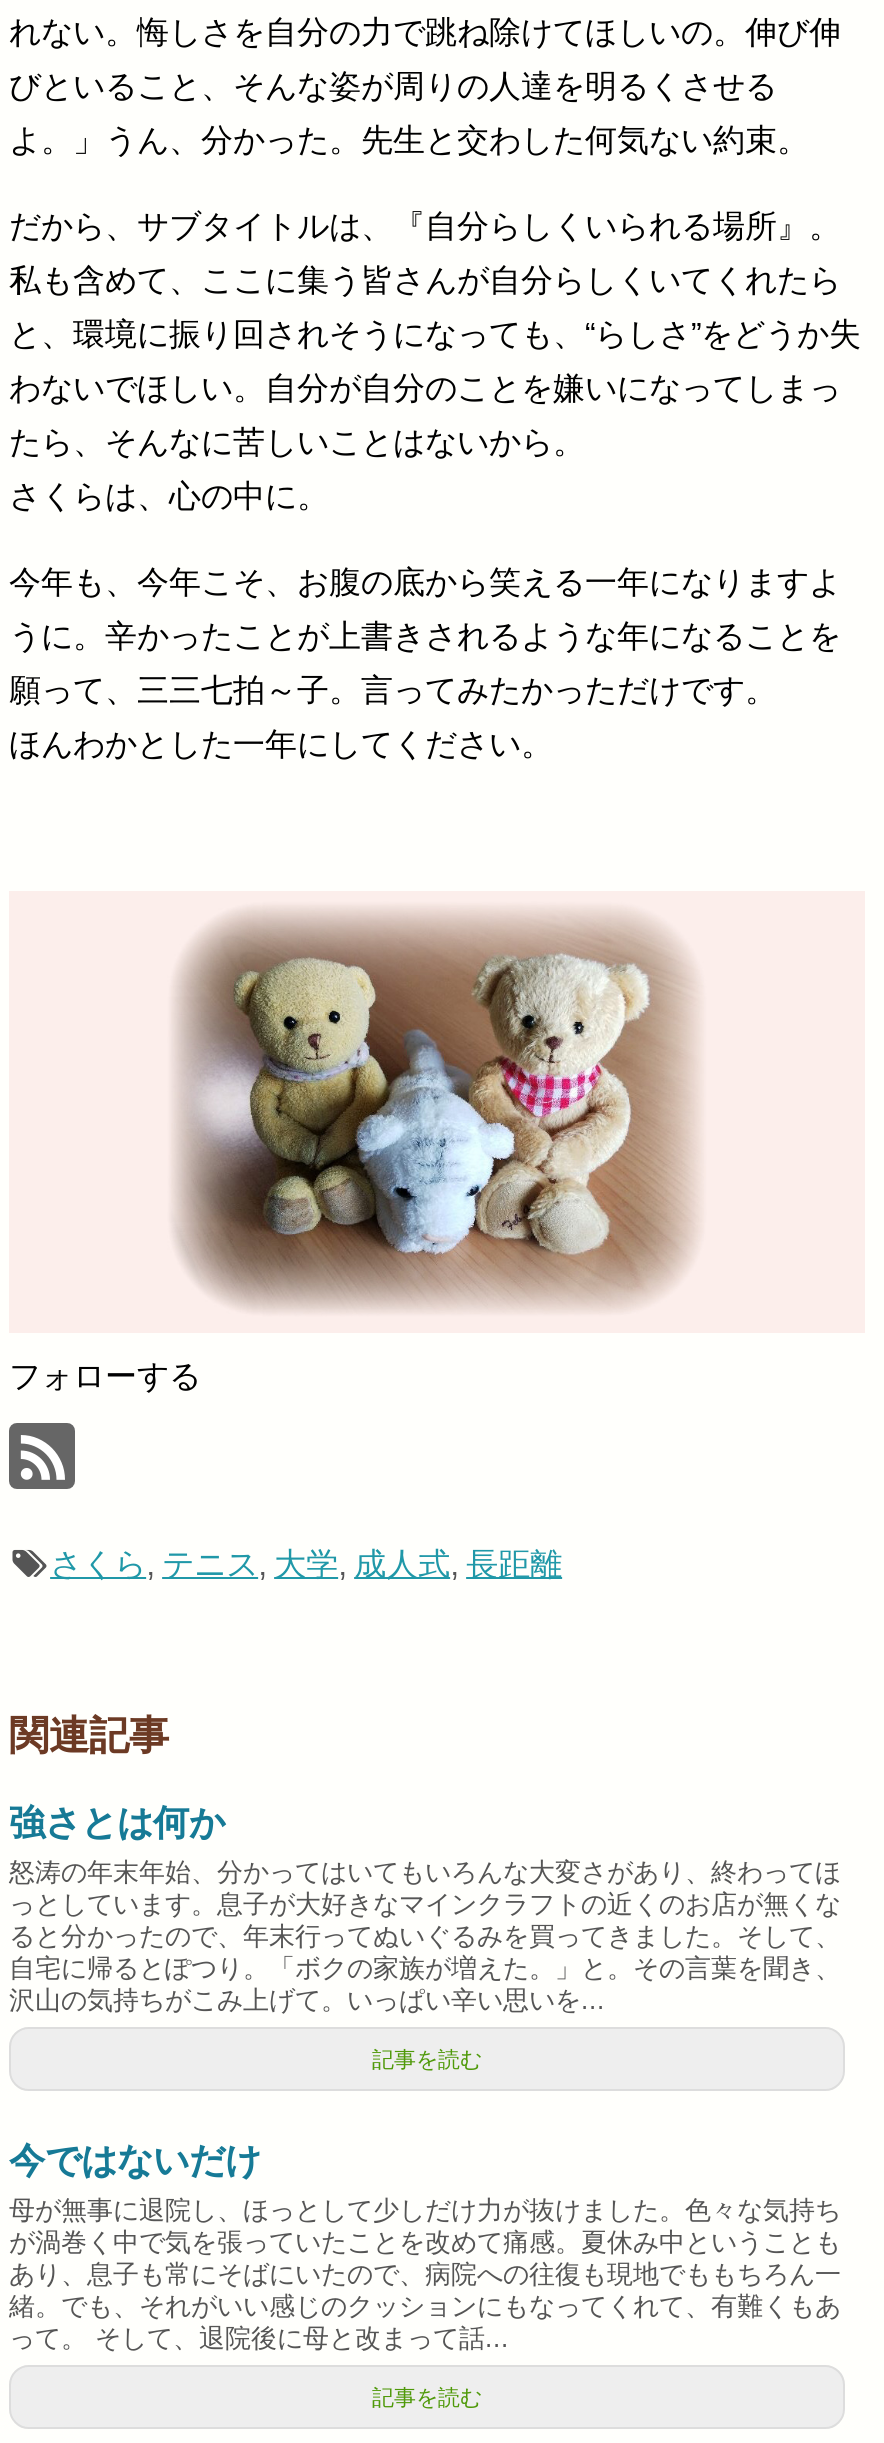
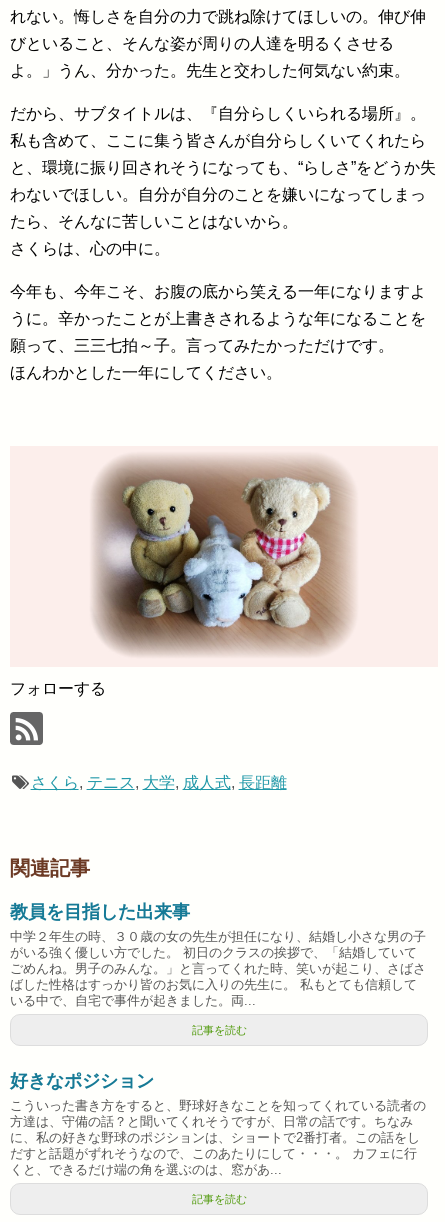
[9,1803,841,2015] 強さとは何か | 怒涛の年末年始、分かってはいてもいろんな大変さがあり、終わってほ | っとしています。息子が大好きなマインクラフトの近くのお店が無くな | ると分かったので、年末行ってぬいぐるみを買ってきました。そして、 | 自宅に帰るとぽつり。「ボクの家族が増えた。」と。その言葉を聞き、 | 沢山の気持ちがこみ上げて。いっぱい辛い思いを... -> [10,902,426,1008] 教員を目指した出来事 | 中学２年生の時、３０歳の女の先生が担任になり、結婚し小さな男の子 | がいる強く優しい方でした。 初日のクラスの挨拶で、「結婚していて | ごめんね。男子のみんな。」と言ってくれた時、笑いが起こり、さばさ | ばした性格はすっかり皆のお気に入りの先生に。 私もとても信頼して | いる中で、自宅で事件が起きました。両...
[9,2141,841,2353] 今ではないだけ | 母が無事に退院し、ほっとして少しだけ力が抜けました。色々な気持ち | が渦巻く中で気を張っていたことを改めて痛感。夏休み中ということも | あり、息子も常にそばにいたので、病院への往復も現地でももちろん一 | 緒。でも、それがいい感じのクッションにもなってくれて、有難くもあ | って。 そして、退院後に母と改まって話... -> [10,1071,426,1177] 好きなポジション | こういった書き方をすると、野球好きなことを知ってくれている読者の | 方達は、守備の話？と聞いてくれそうですが、日常の話です。ちなみ | に、私の好きな野球のポジションは、ショートで2番打者。この話をし | だすと話題がずれそうなので、このあたりにして・・・。 カフェに行 | くと、できるだけ端の角を選ぶのは、窓があ...

